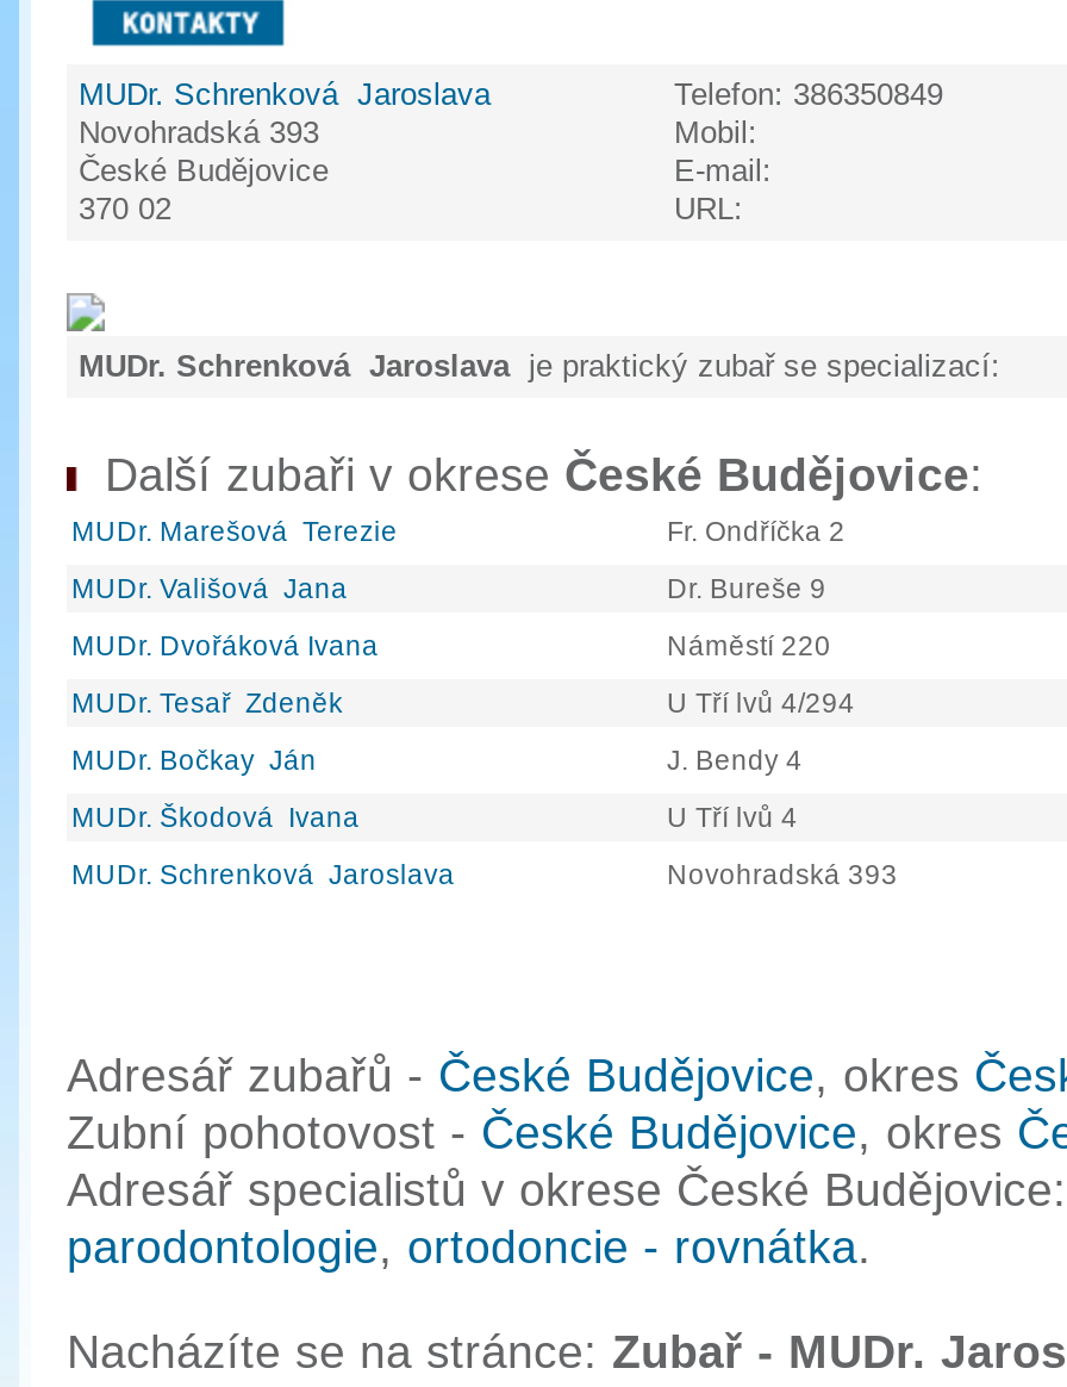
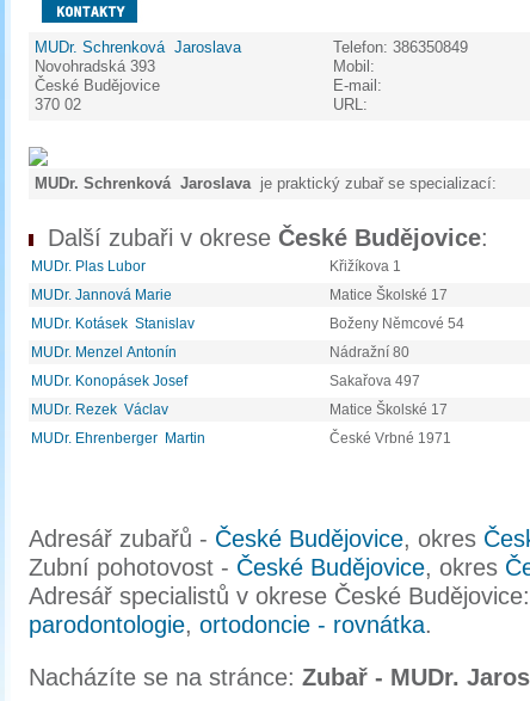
[71,517,846,546] MUDr. Marešová Terezie | Fr. Ondříčka 2 -> [31,259,401,273] MUDr. Plas Lubor | Křižíkova 1
[71,574,826,603] MUDr. Vališová Jana | Dr. Bureše 9 -> [31,288,448,302] MUDr. Jannová Marie | Matice Školské 17
[71,632,831,660] MUDr. Dvořáková Ivana | Náměstí 220 -> [31,316,464,331] MUDr. Kotásek Stanislav | Boženy Němcové 54
[71,689,855,717] MUDr. Tesař Zdeněk | U Tří lvů 4/294 -> [31,345,409,359] MUDr. Menzel Antonín | Nádražní 80
[71,746,803,775] MUDr. Bočkay Ján | J. Bendy 4 -> [31,374,420,388] MUDr. Konopásek Josef | Sakařova 497
[71,803,798,832] MUDr. Škodová Ivana | U Tří lvů 4 -> [31,402,448,417] MUDr. Rezek Václav | Matice Školské 17
[71,860,898,889] MUDr. Schrenková Jaroslava | Novohradská 393 -> [31,431,451,445] MUDr. Ehrenberger Martin | České Vrbné 1971

